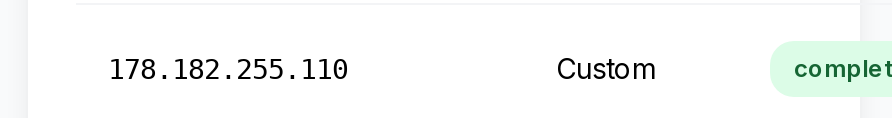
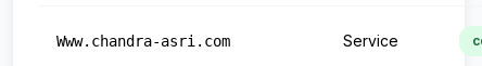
[108,51,654,85] 178.182.255.110 | Custom -> [56,31,398,50] Www.chandra-asri.com | Service

